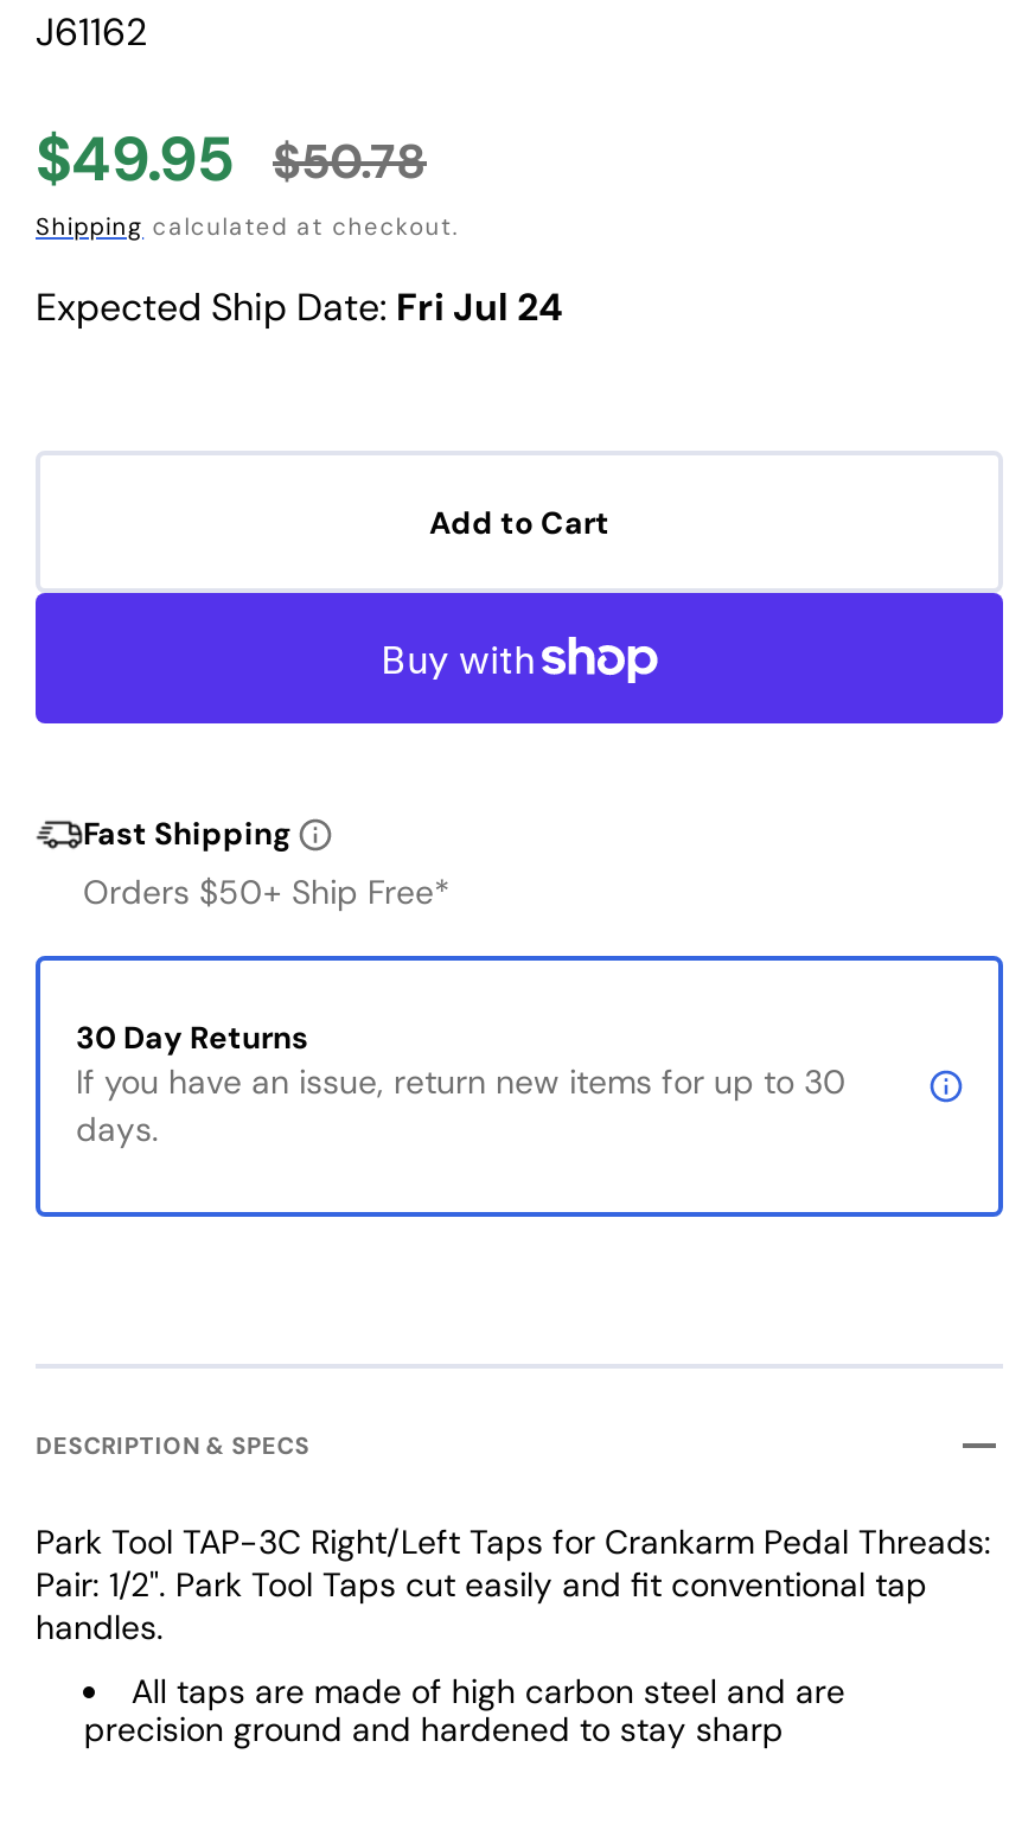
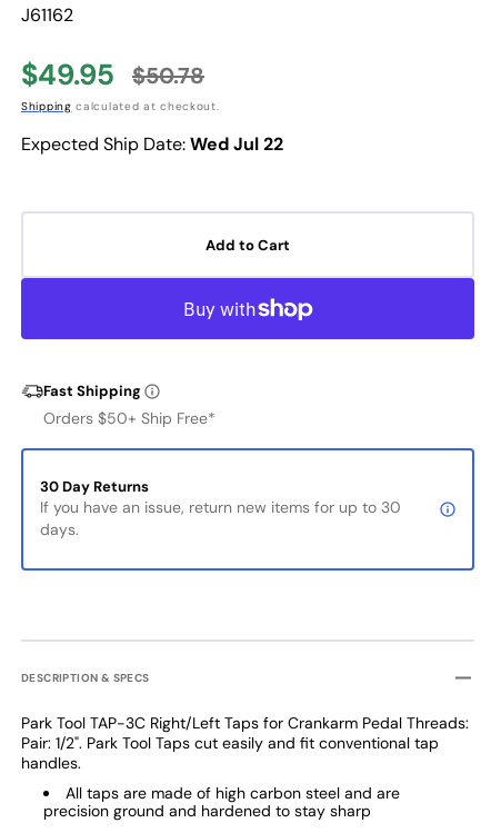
[36,282,562,332] Expected Ship Date: Fri Jul 24 -> [21,132,283,156] Expected Ship Date: Wed Jul 22

